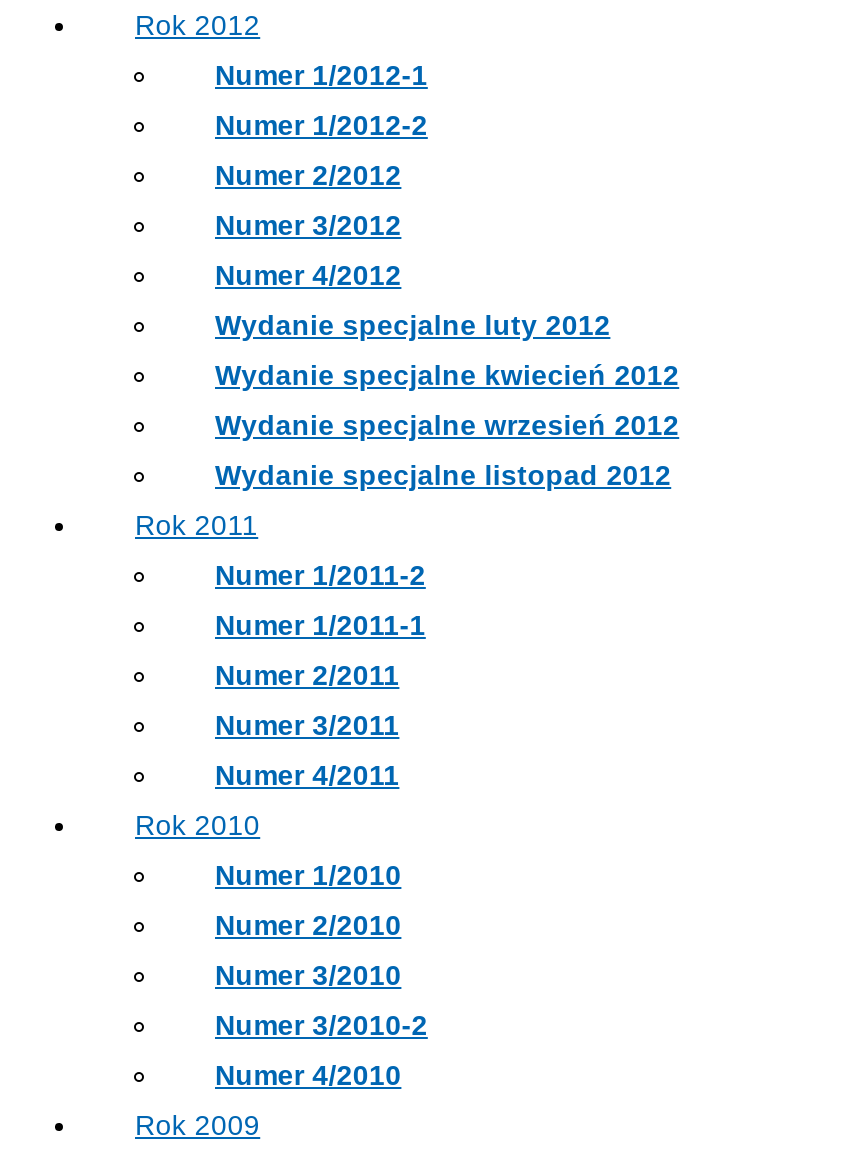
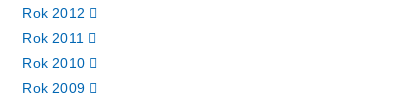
[215,59,679,491] Numer 1/2012-1 | Numer 1/2012-2 | Numer 2/2012 | Numer 3/2012 | Numer 4/2012 | Wydanie specjalne luty 2012 | Wydanie specjalne kwiecień 2012 | Wydanie specjalne wrzesień 2012 | Wydanie specjalne listopad 2012 -> none
[215,559,426,791] Numer 1/2011-2 | Numer 1/2011-1 | Numer 2/2011 | Numer 3/2011 | Numer 4/2011 -> none
[215,859,428,1091] Numer 1/2010 | Numer 2/2010 | Numer 3/2010 | Numer 3/2010-2 | Numer 4/2010 -> none

